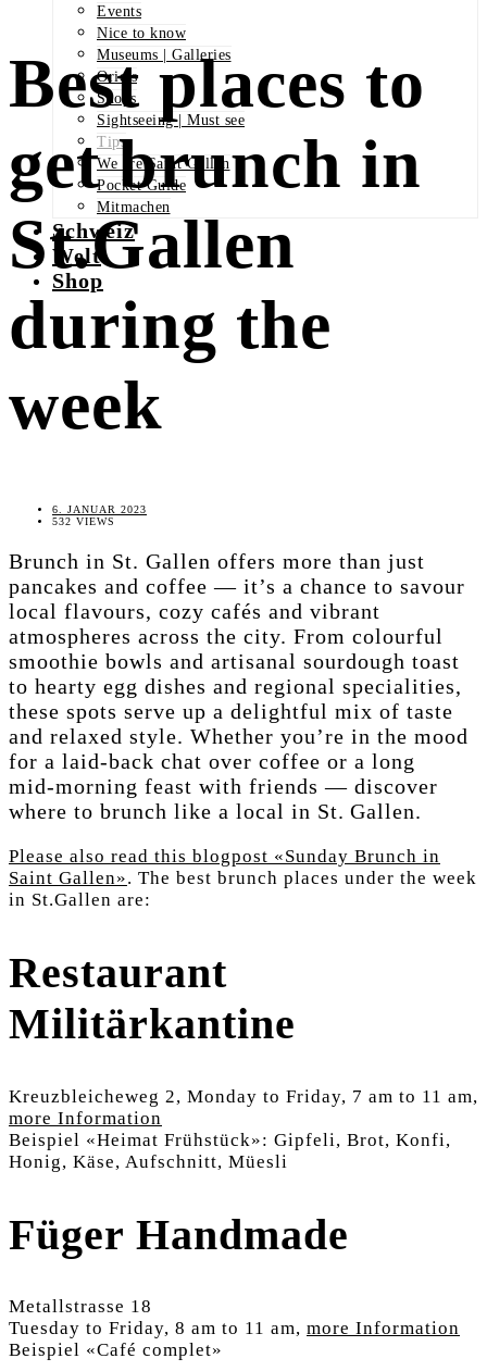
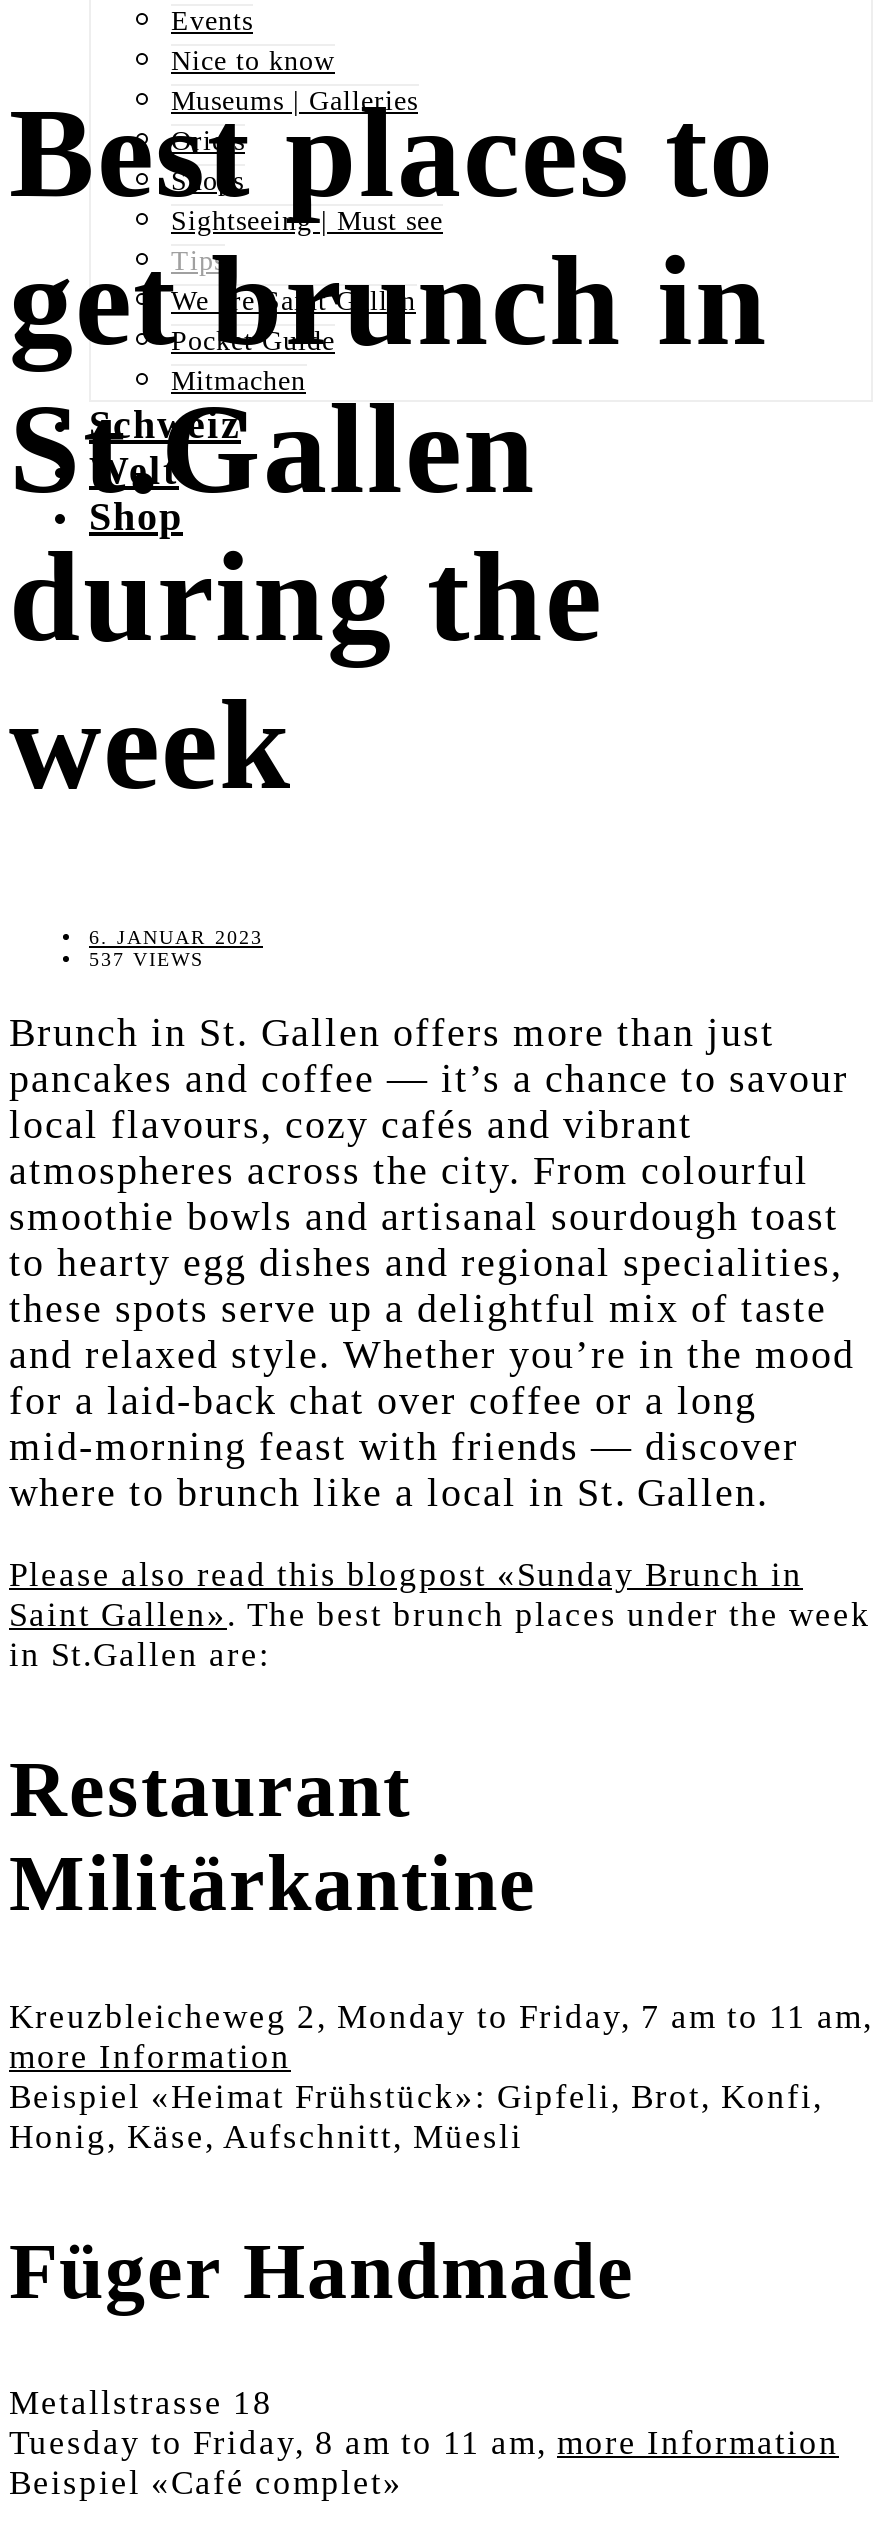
[52,516,115,528] 532 VIEWS -> [89,948,205,970] 537 VIEWS

